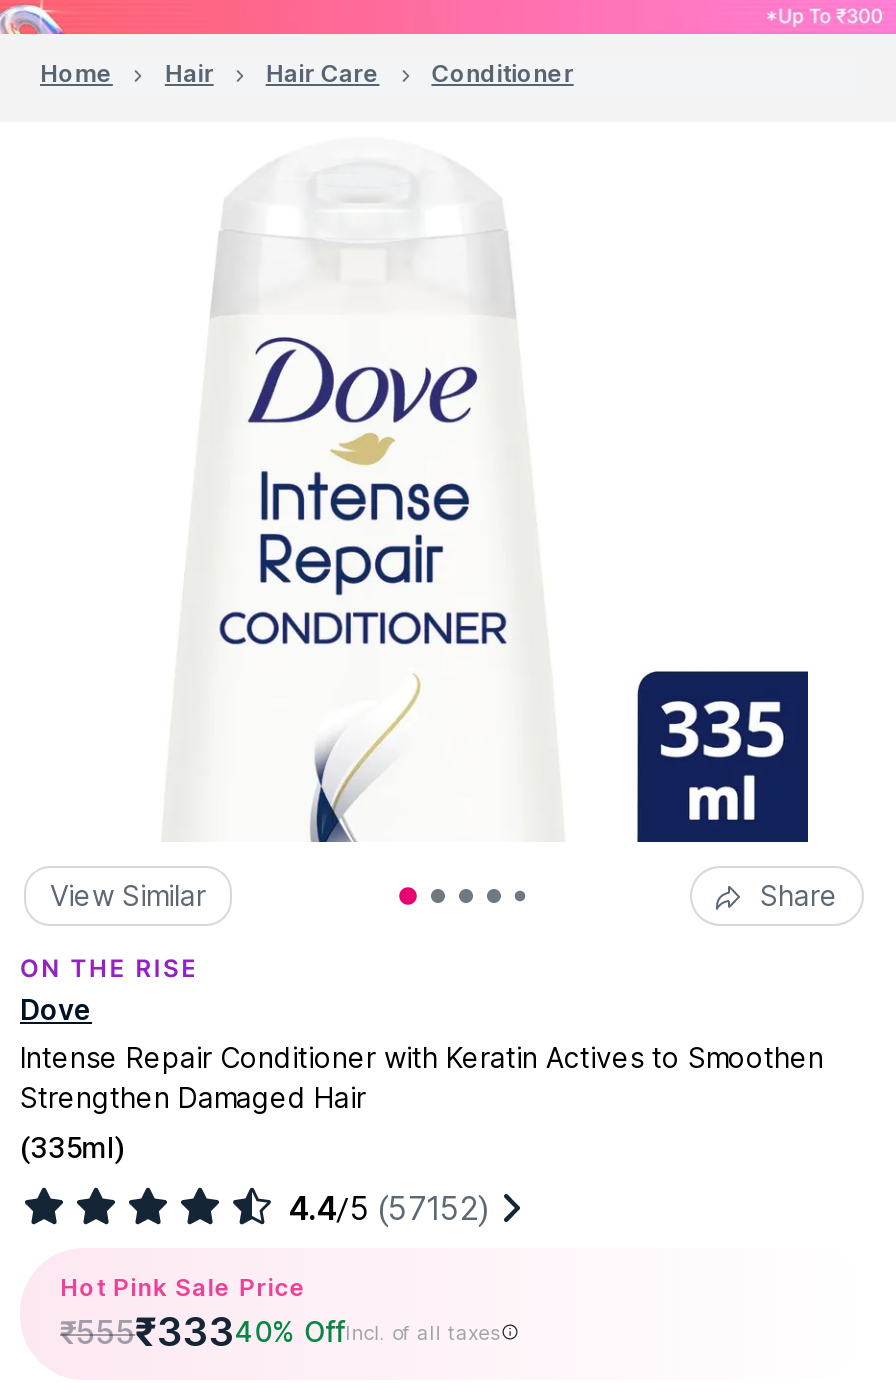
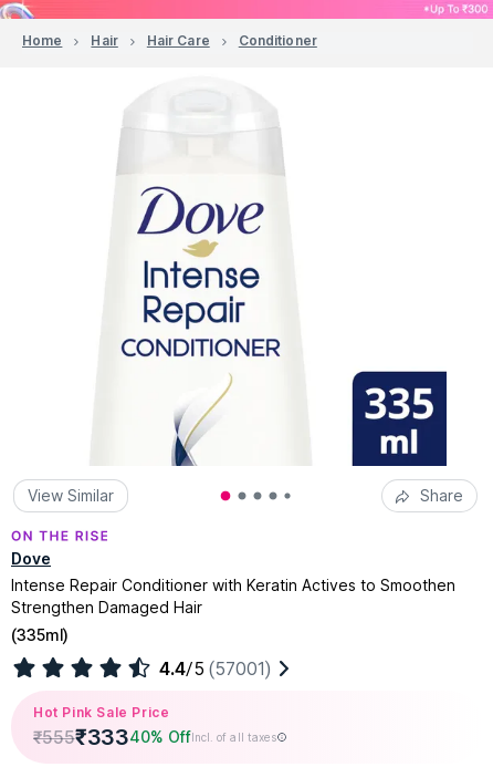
[288,1187,488,1227] 4.4/5 (57152) -> [159,657,271,679] 4.4/5 (57001)

